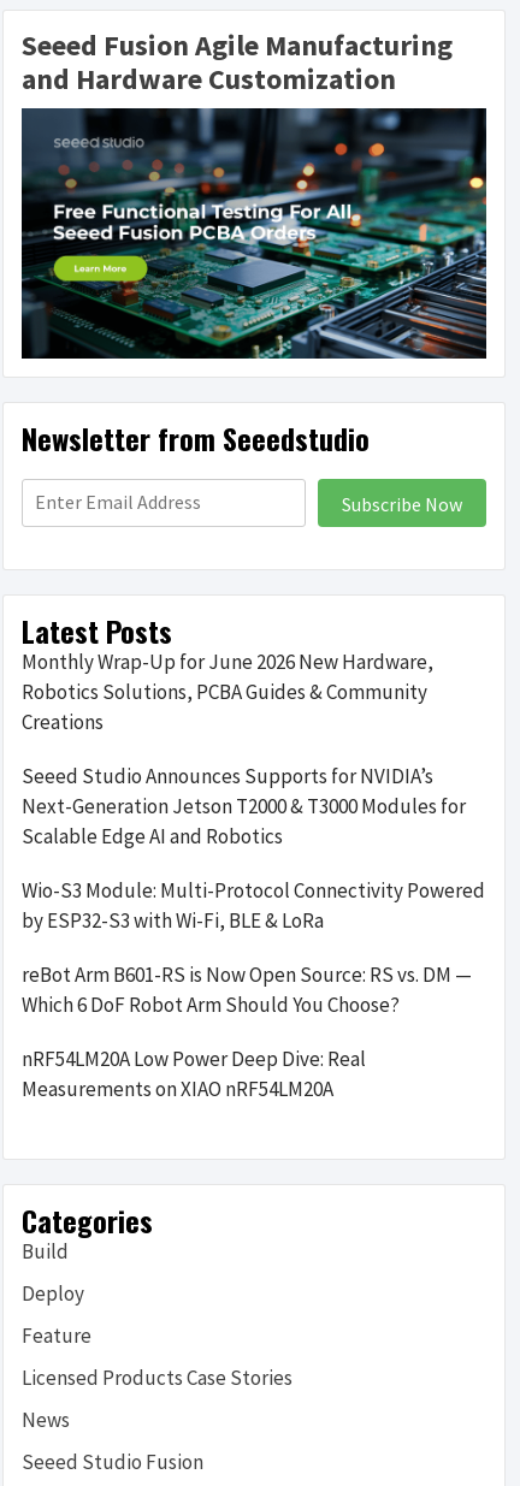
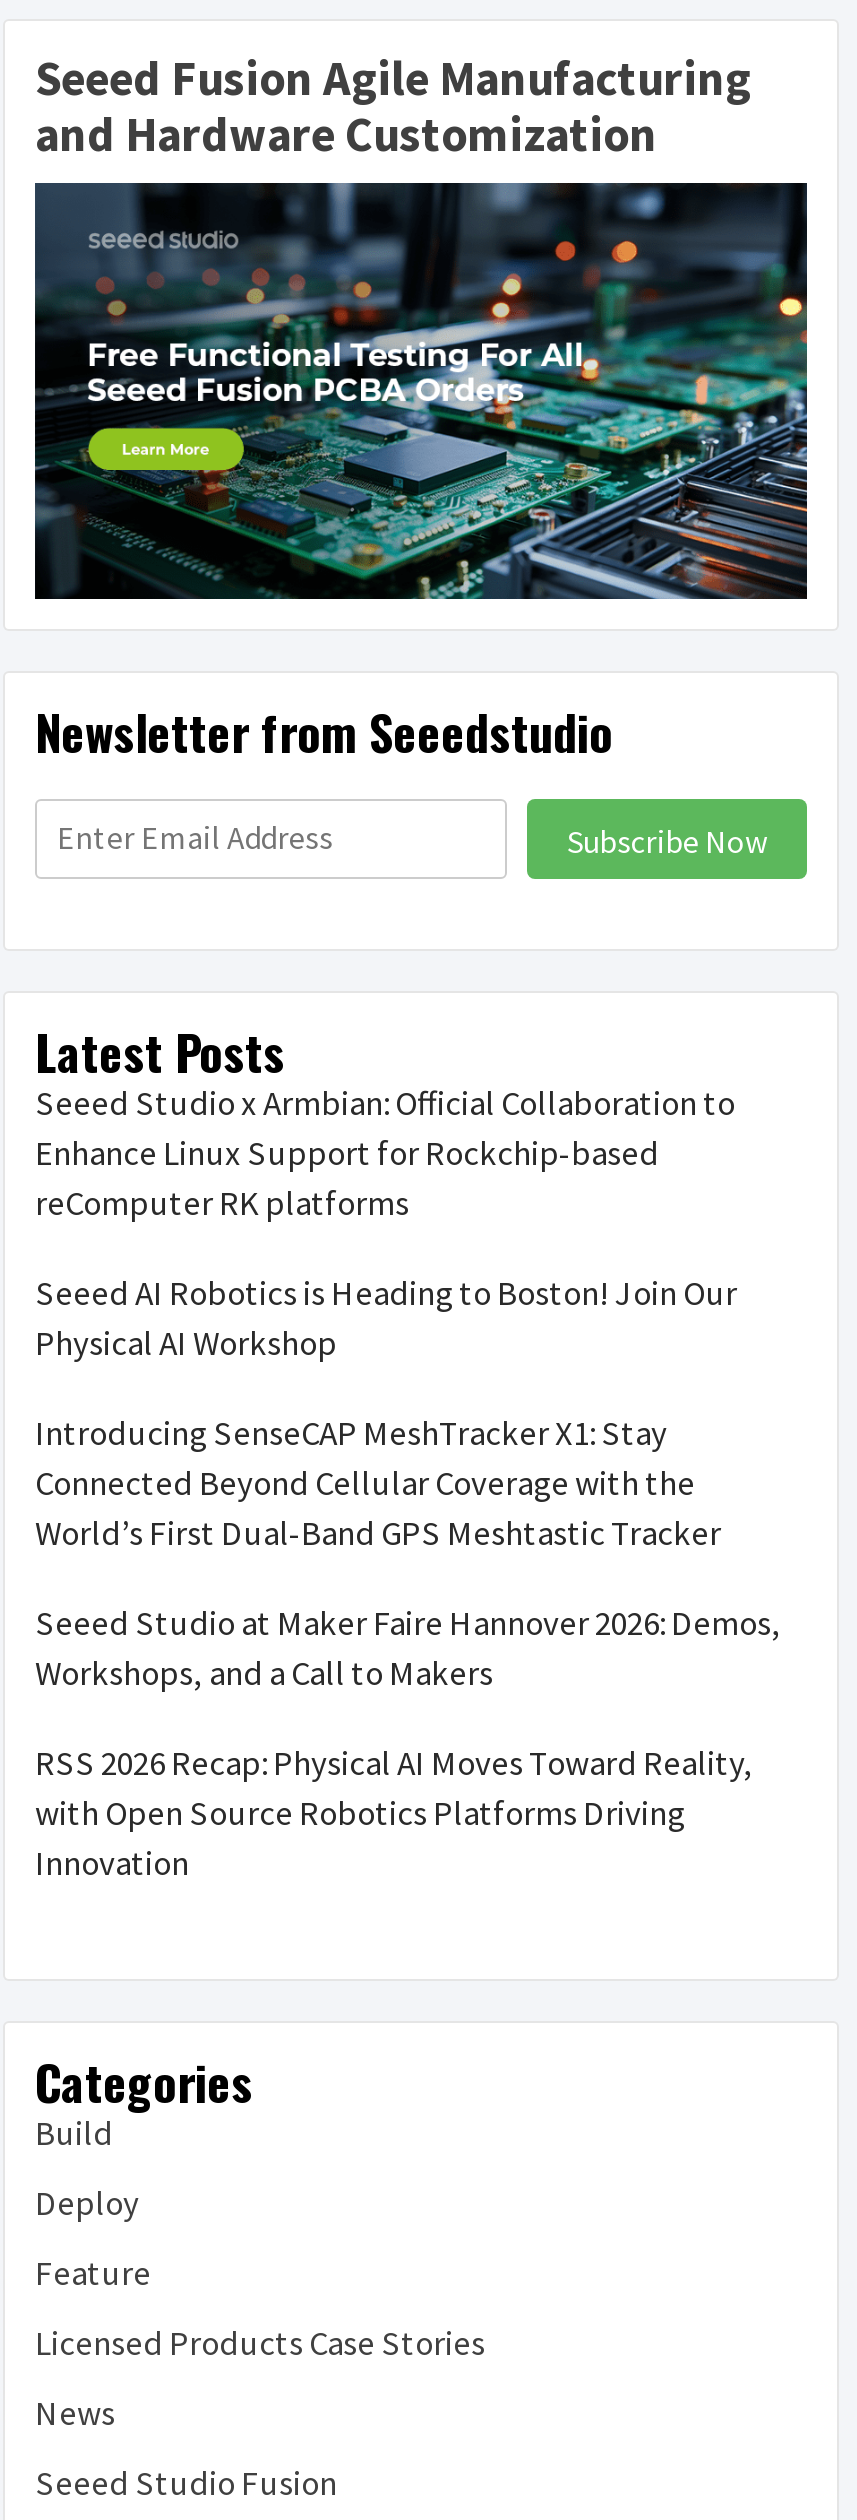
[22,648,433,735] Monthly Wrap-Up for June 2026 New Hardware, | Robotics Solutions, PCBA Guides & Community | Creations -> [35,1081,735,1225] Seeed Studio x Armbian: Official Collaboration to | Enhance Linux Support for Rockchip-based | reComputer RK platforms
[22,763,466,849] Seeed Studio Announces Supports for NVIDIA’s | Next-Generation Jetson T2000 & T3000 Modules for | Scalable Edge AI and Robotics -> [35,1271,737,1365] Seeed AI Robotics is Heading to Boston! Join Our | Physical AI Workshop
[22,877,485,933] Wio-S3 Module: Multi-Protocol Connectivity Powered | by ESP32-S3 with Wi-Fi, BLE & LoRa -> [35,1411,721,1555] Introducing SenseCAP MeshTracker X1: Stay | Connected Beyond Cellular Coverage with the | World’s First Dual-Band GPS Meshtastic Tracker
[22,961,472,1018] reBot Arm B601-RS is Now Open Source: RS vs. DM — | Which 6 DoF Robot Arm Should You Choose? -> [35,1601,781,1695] Seeed Studio at Maker Faire Hannover 2026: Demos, | Workshops, and a Call to Makers
[22,1045,366,1102] nRF54LM20A Low Power Deep Dive: Real | Measurements on XIAO nRF54LM20A -> [35,1741,753,1885] RSS 2026 Recap: Physical AI Moves Toward Reality, | with Open Source Robotics Platforms Driving | Innovation

